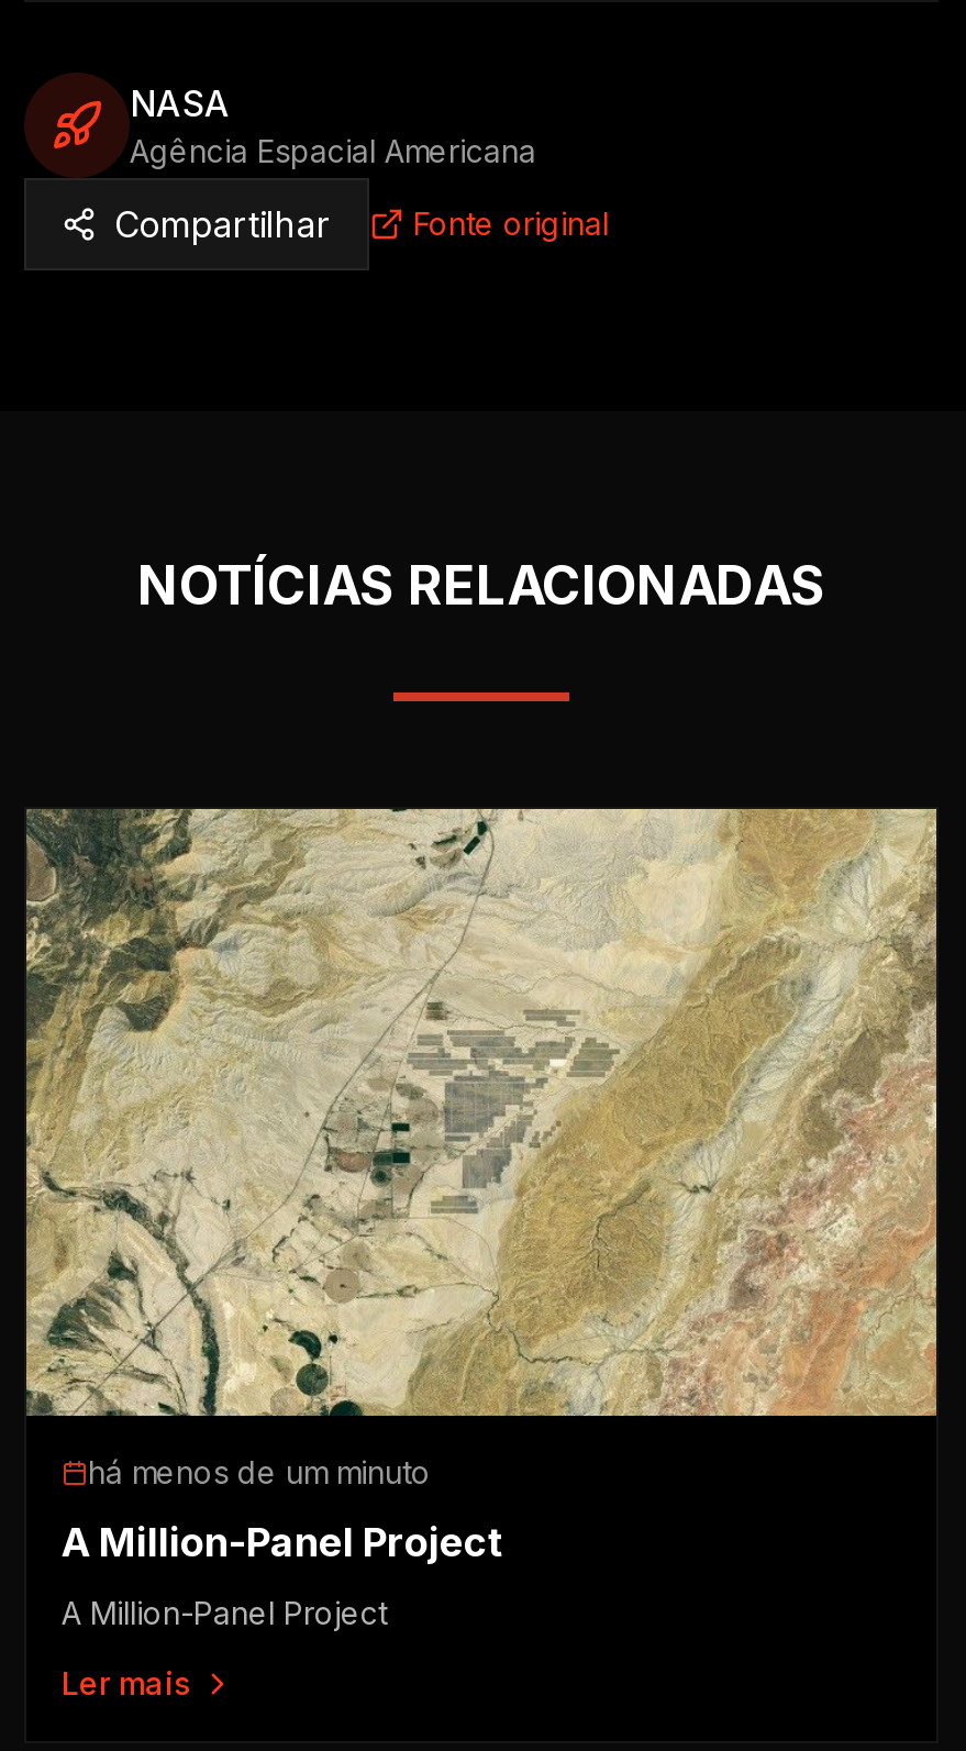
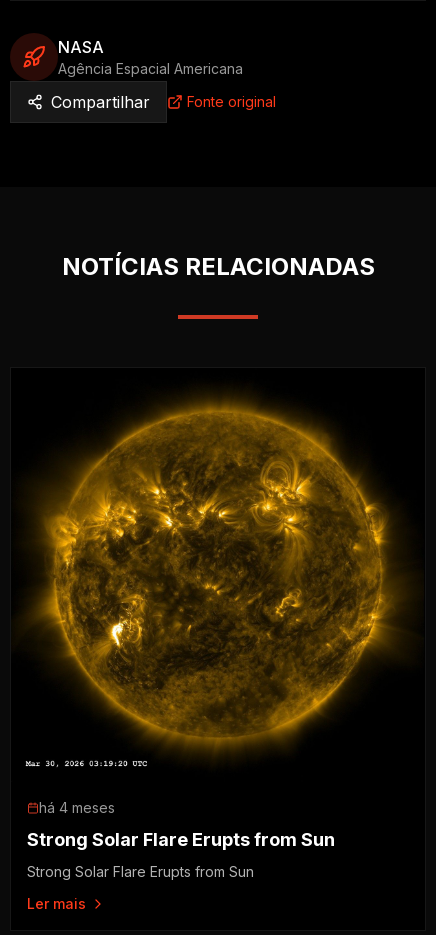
[24,807,939,1490] [image] | há menos de um minuto -> [11,398,425,816] [image] | há 4 meses
[62,1519,503,1565] A Million-Panel Project -> [27,829,335,850] Strong Solar Flare Erupts from Sun
[62,1594,387,1631] A Million-Panel Project -> [27,863,254,880] Strong Solar Flare Erupts from Sun

